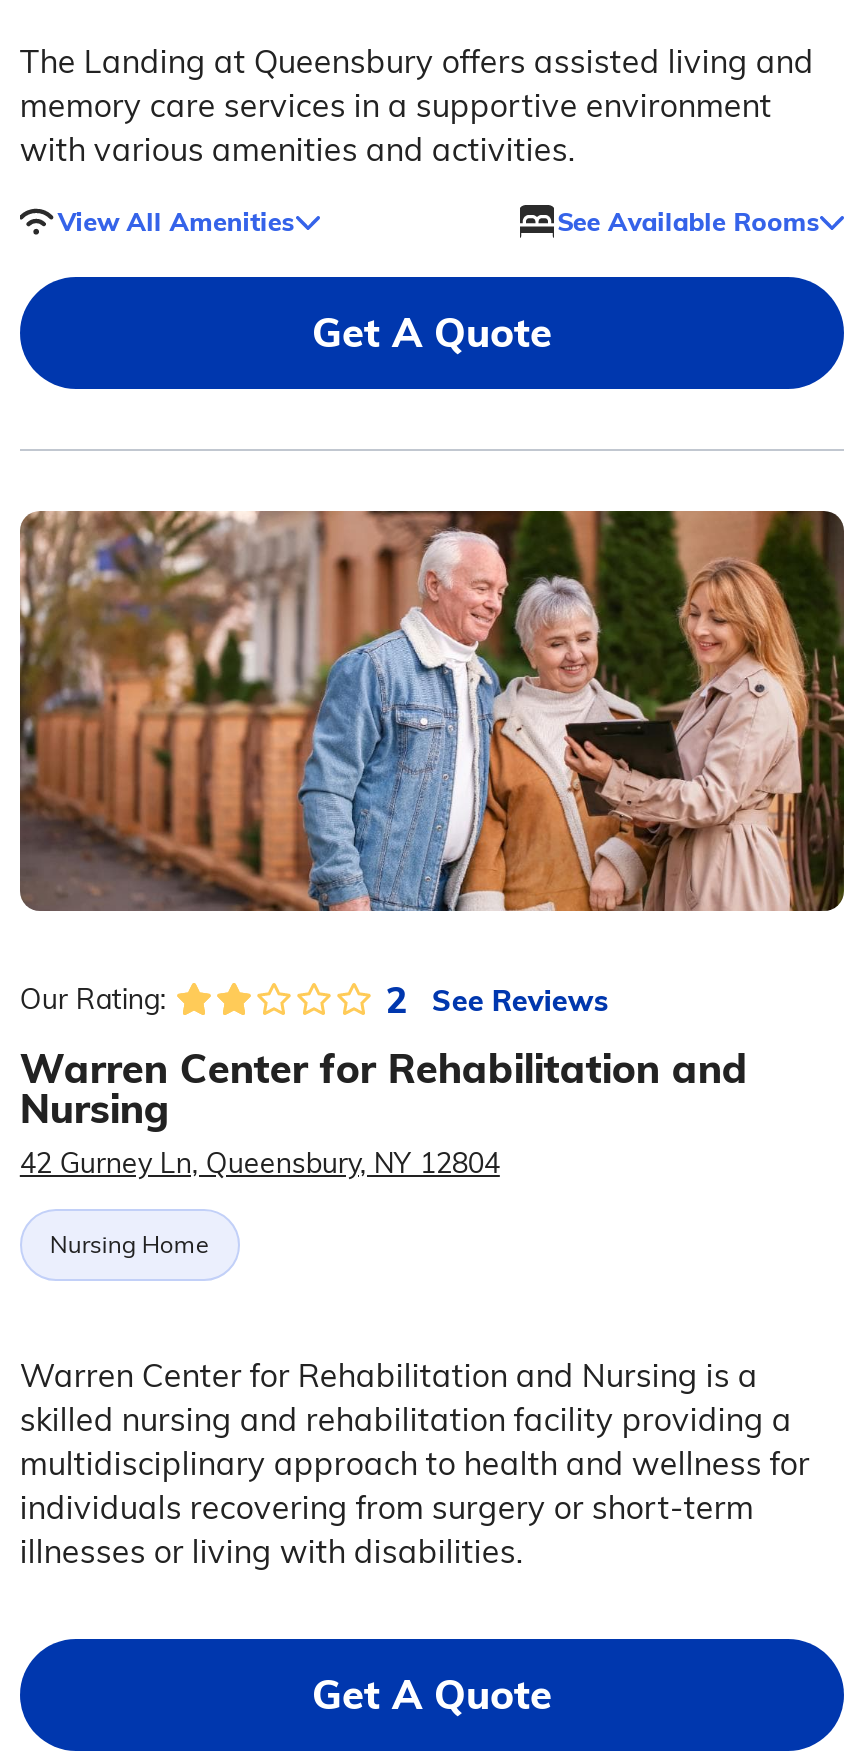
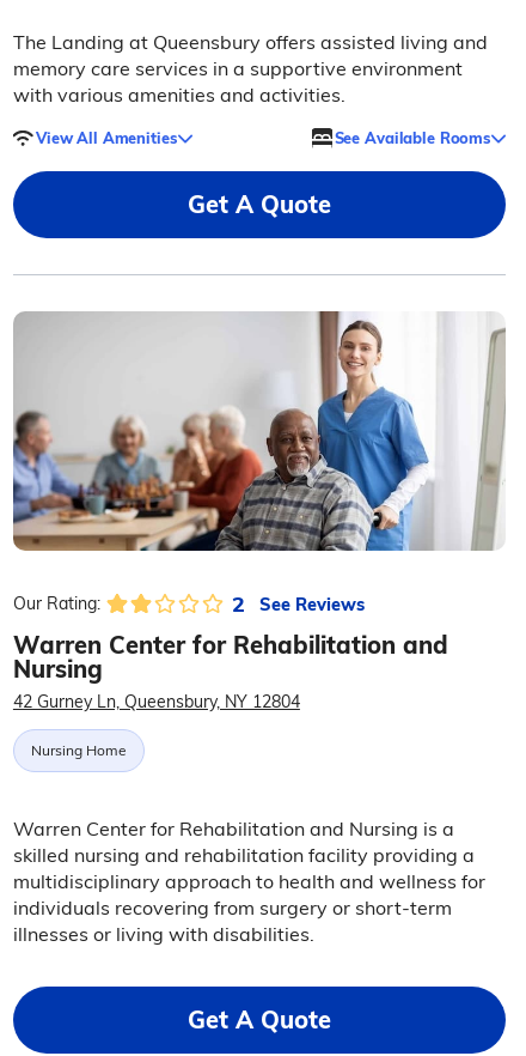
[18,509,846,913] [image] -> [12,311,506,552] [image]

